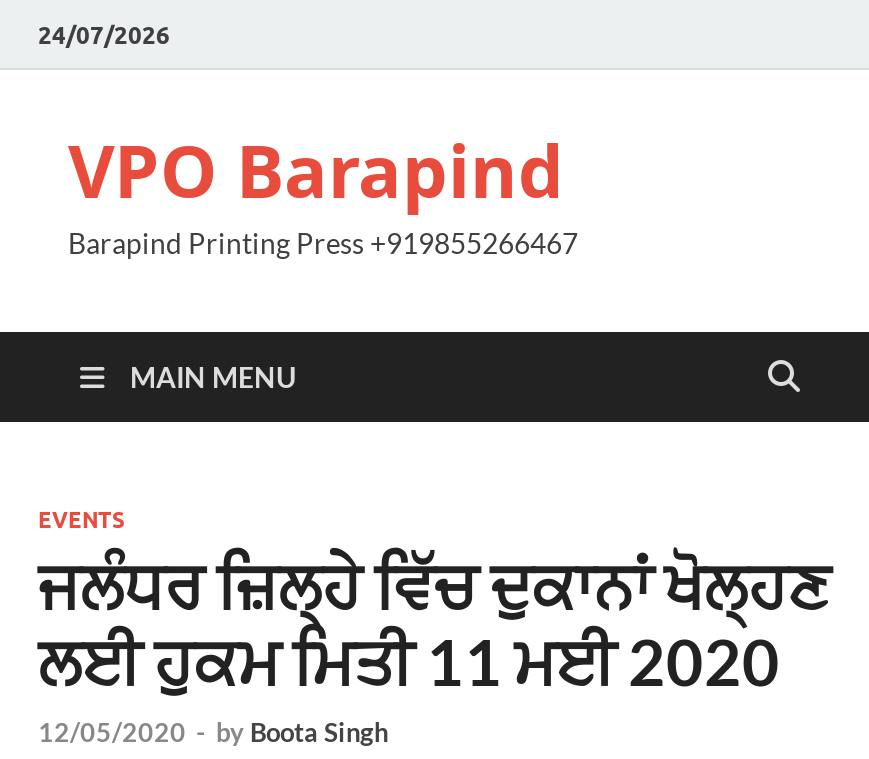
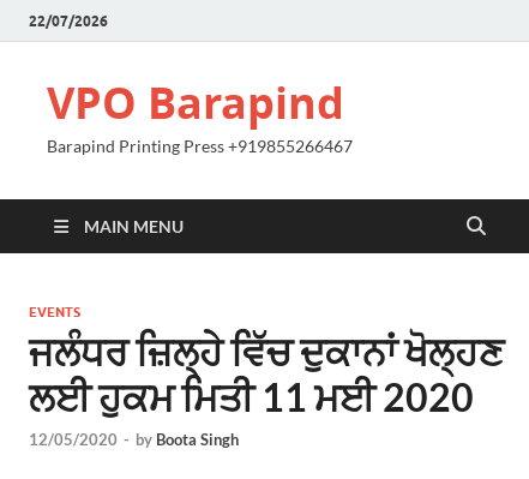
[38,19,170,49] 24/07/2026 -> [29,11,108,29] 22/07/2026

